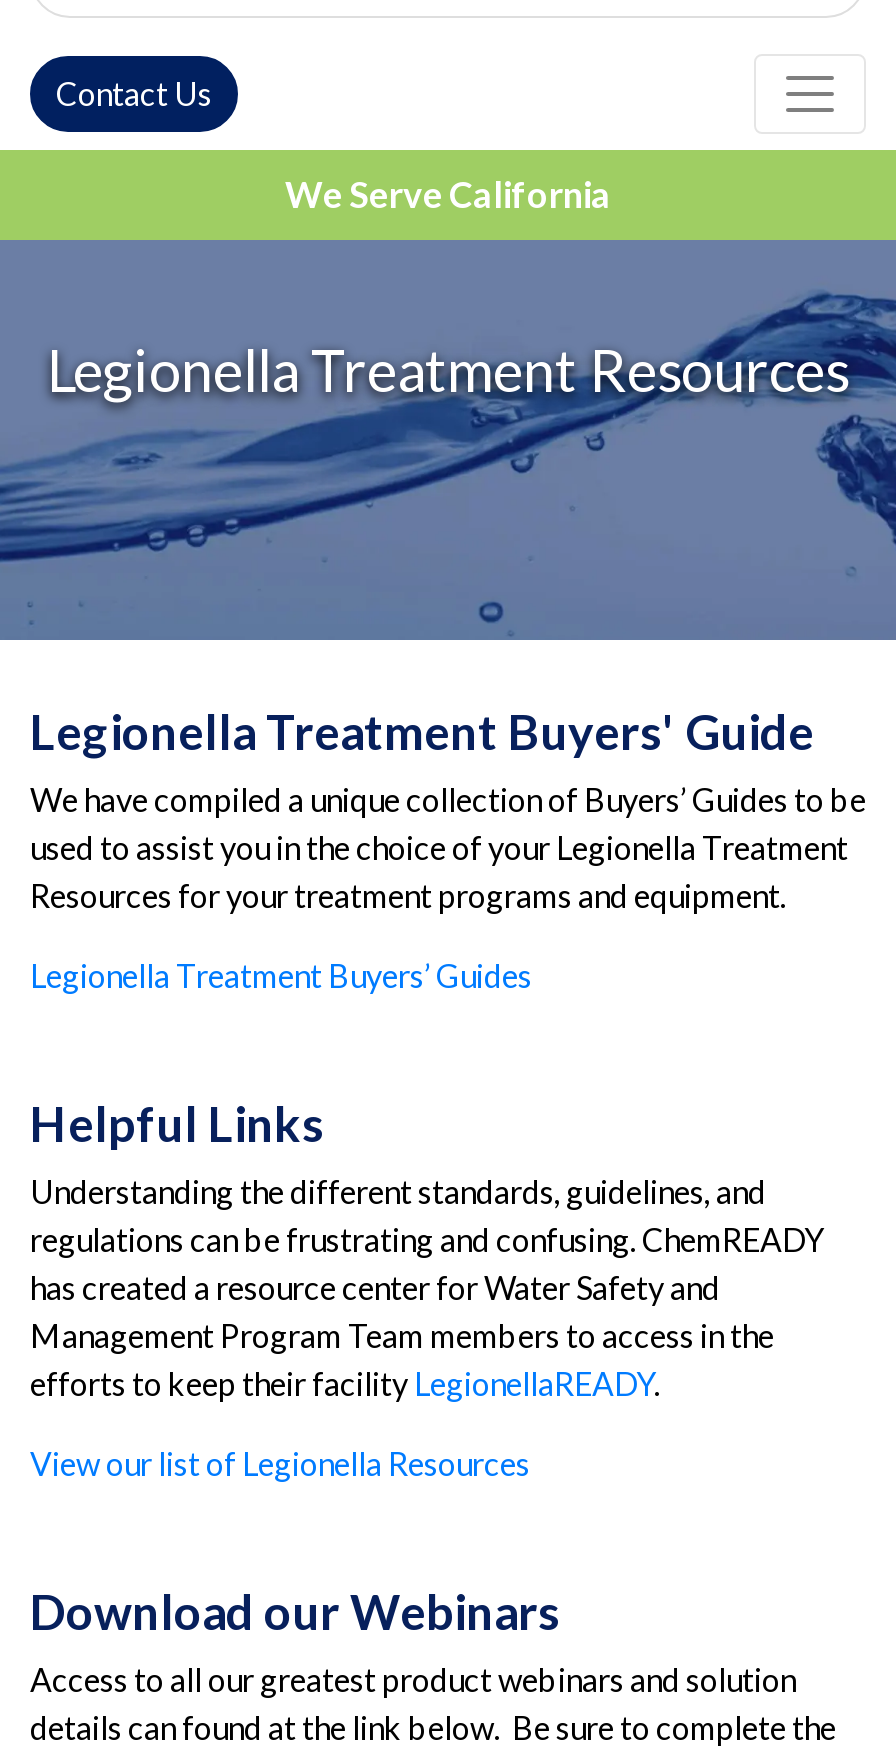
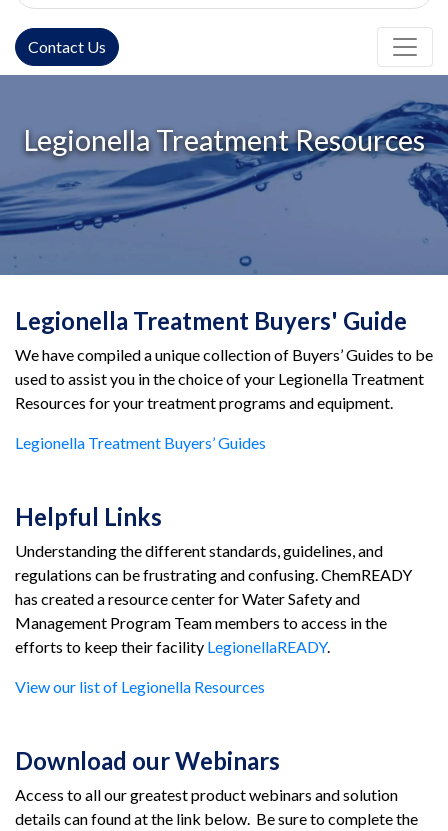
[285,173,611,217] We Serve California -> none

